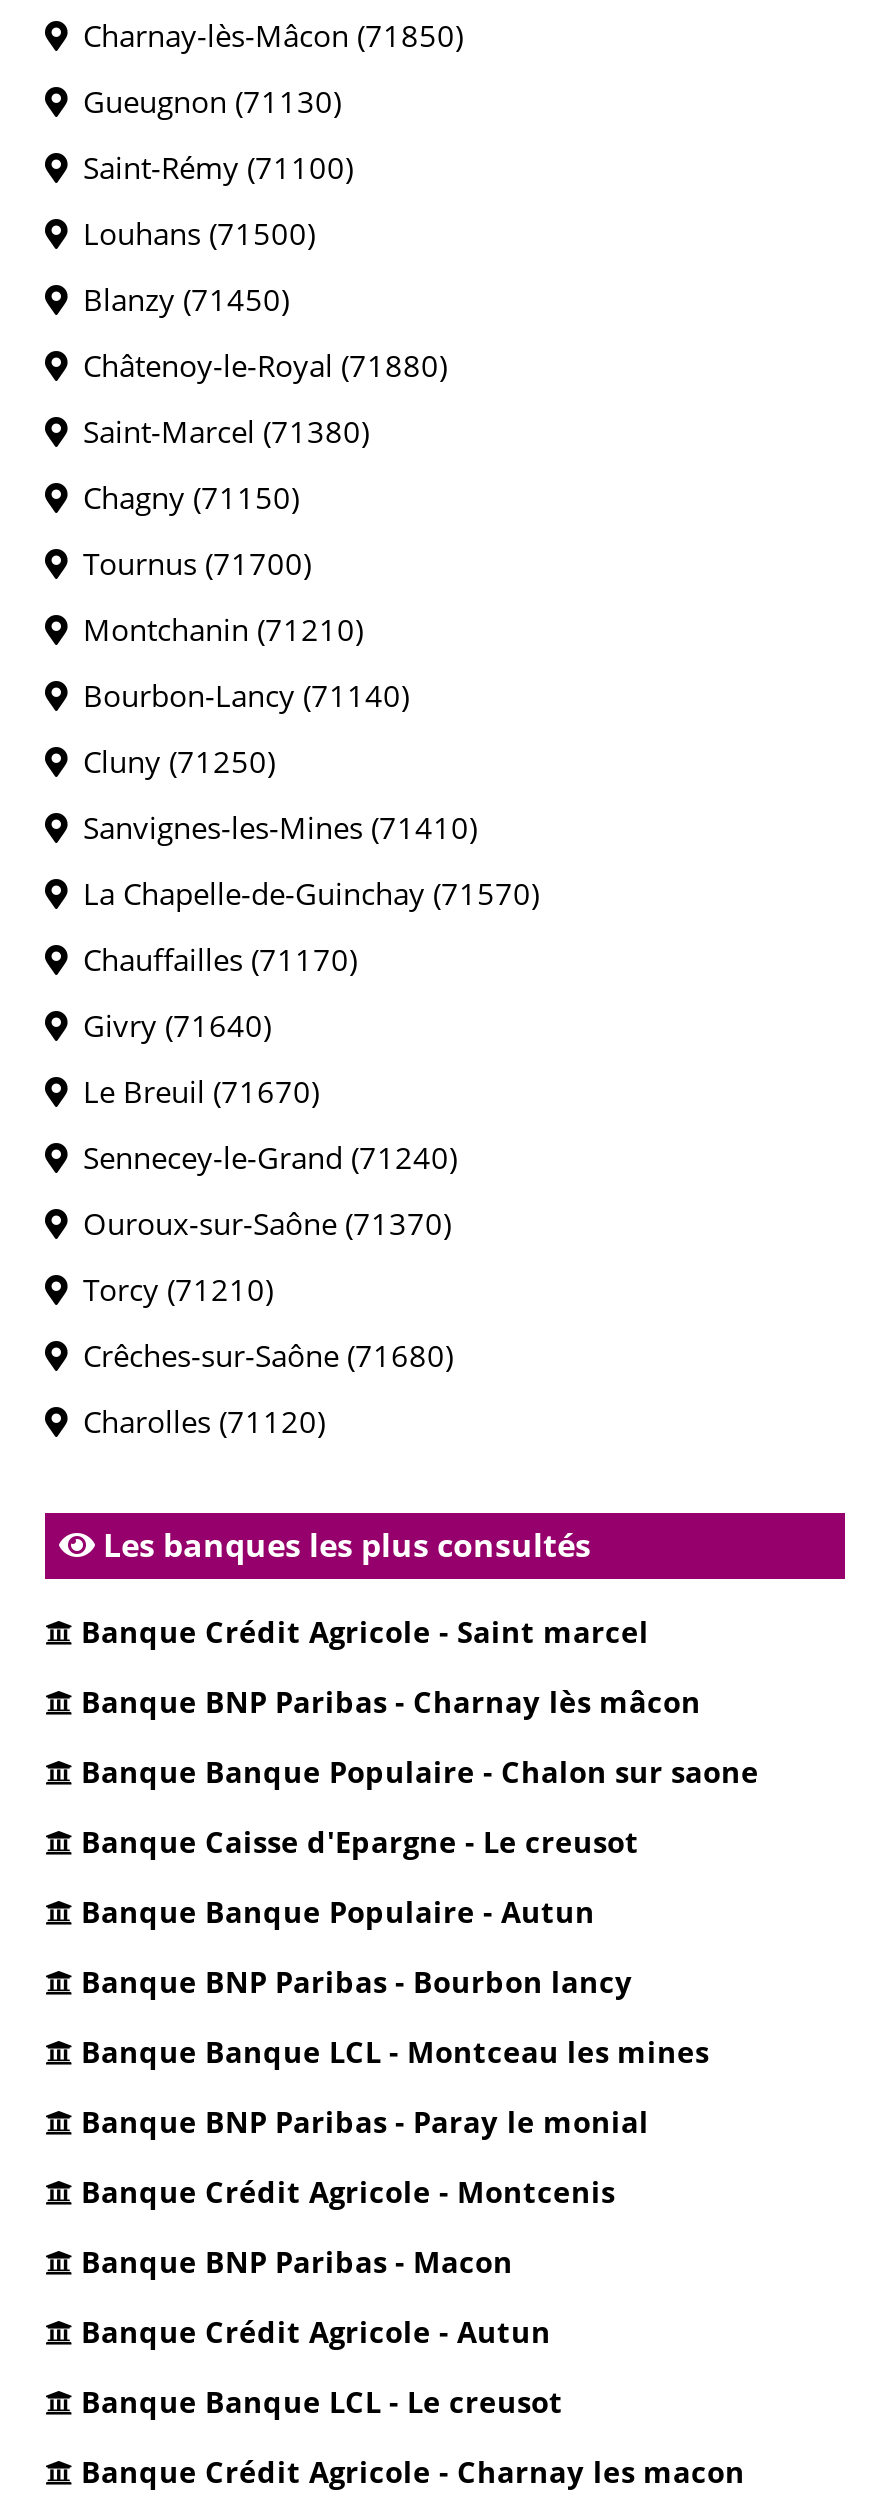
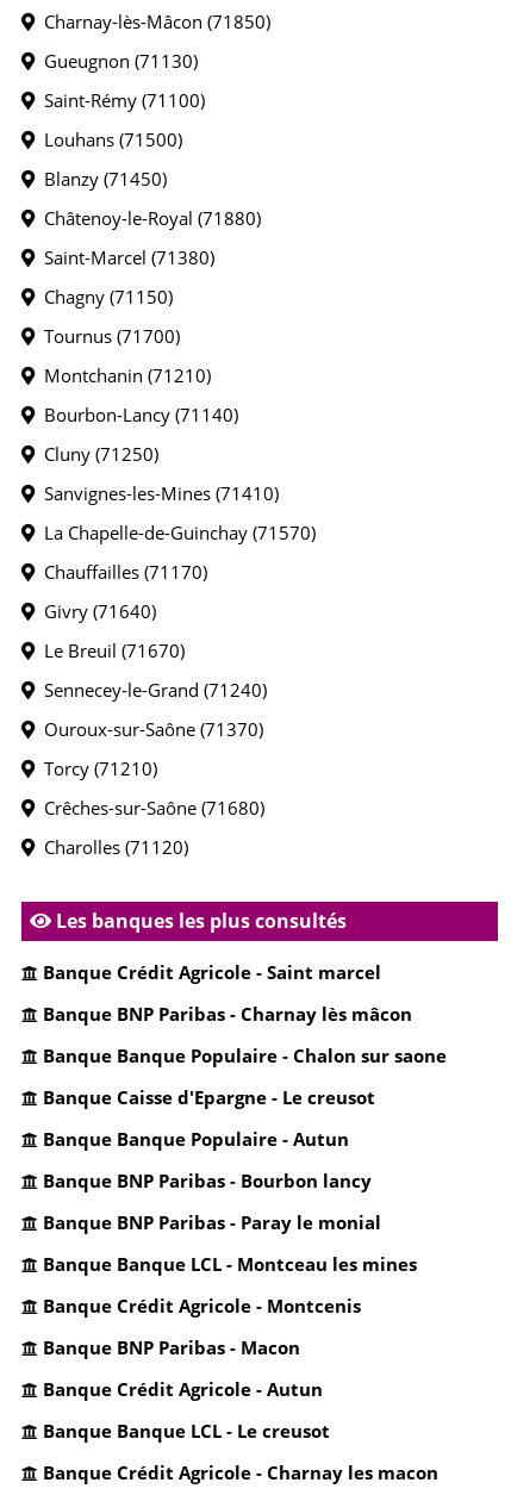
moved [81,2031,709,2071] -> [43,1252,417,1276]: Banque Banque LCL - Montceau les mines
moved [81,2101,649,2141] -> [43,1210,381,1234]: Banque BNP Paribas - Paray le monial

